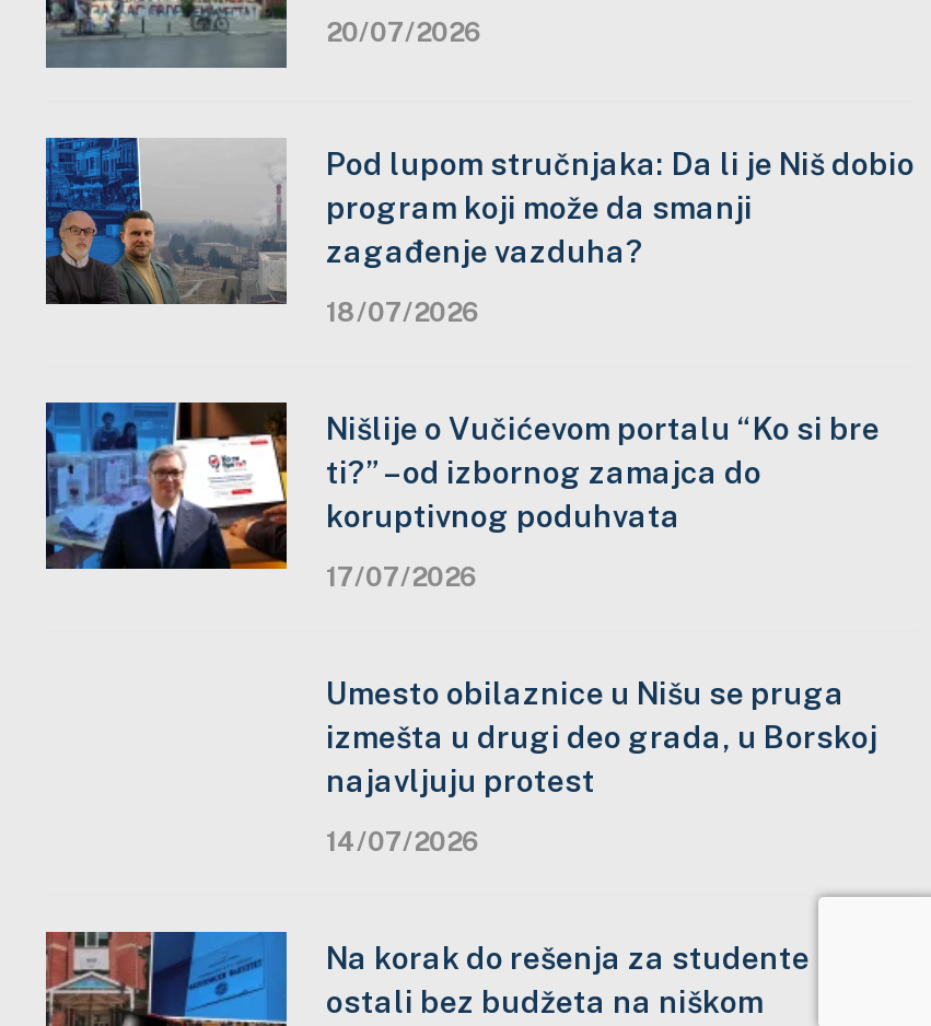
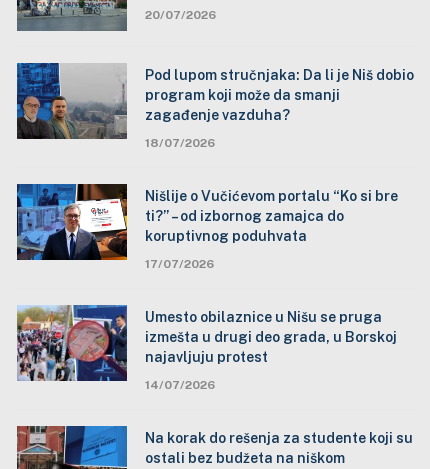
none -> [16,304,128,382] [image]

